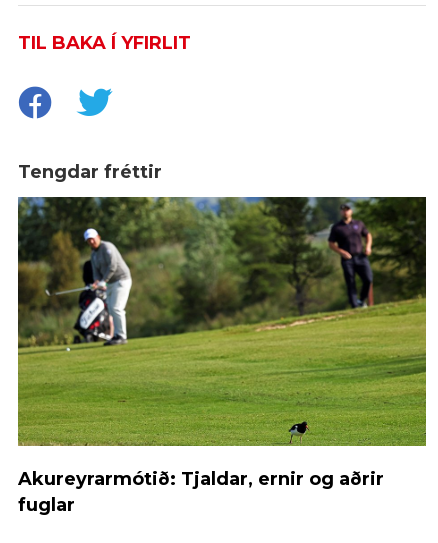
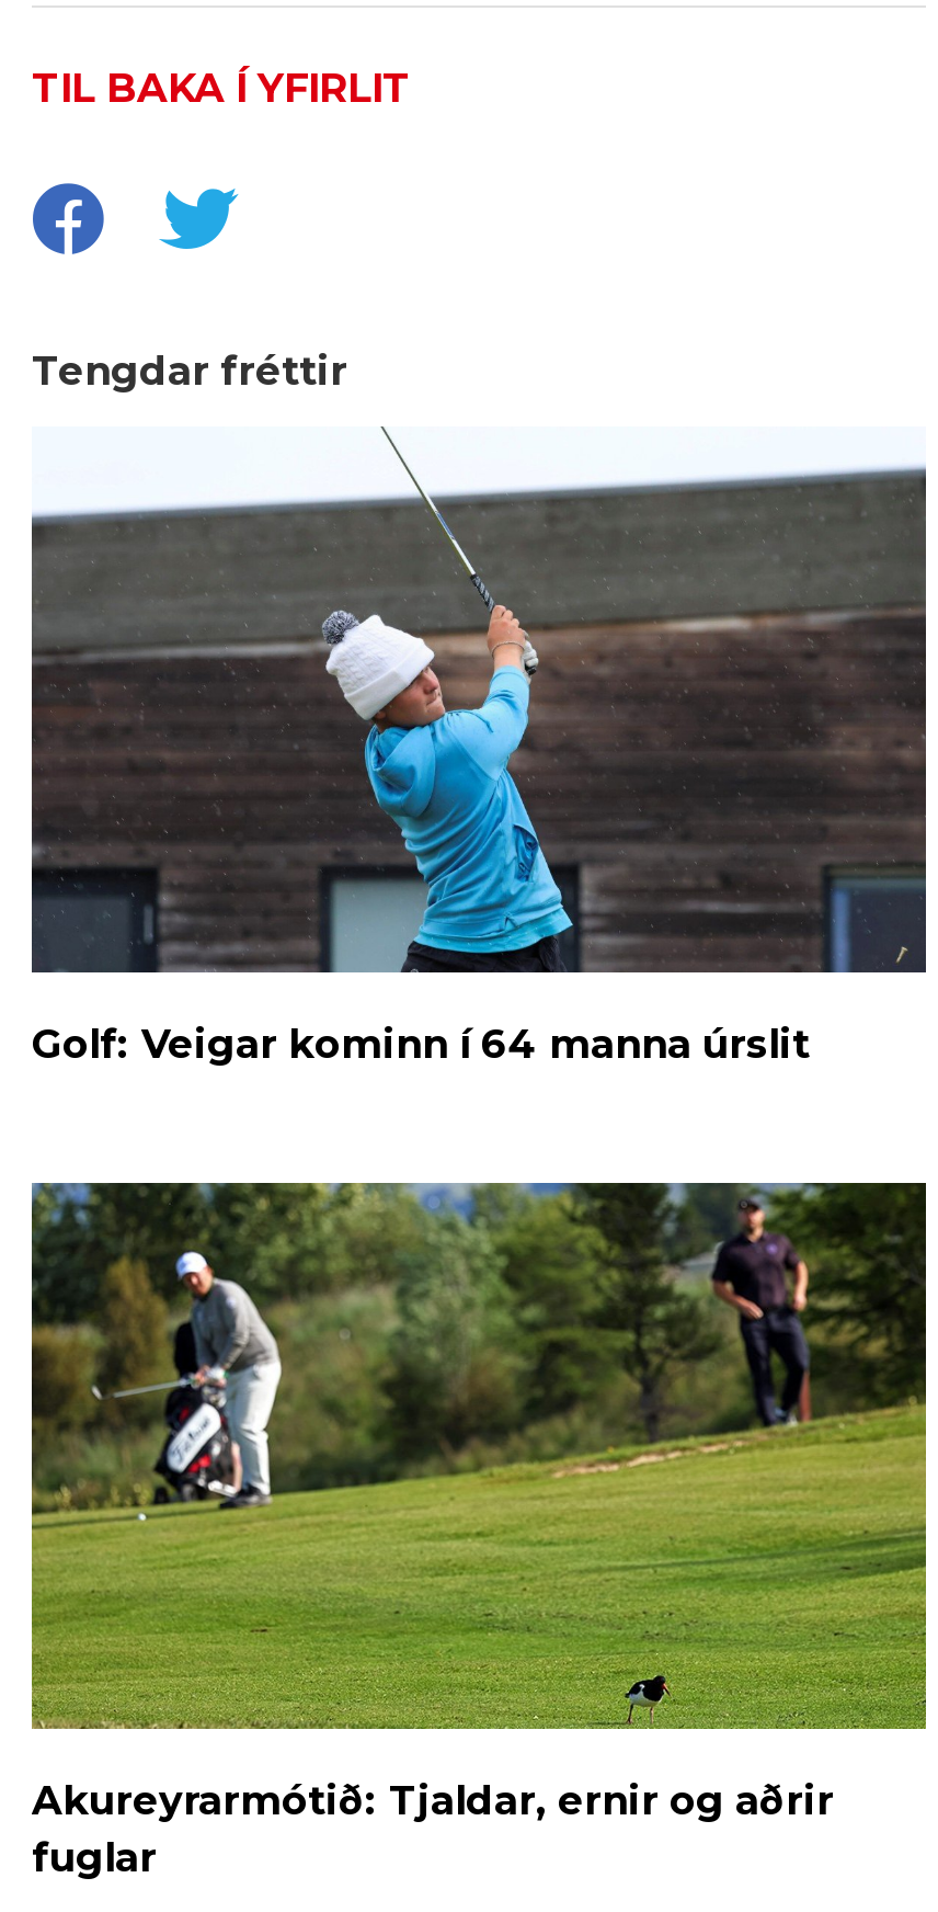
none -> [30,429,928,1069] [image] | Golf: Veigar kominn í 64 manna úrslit

